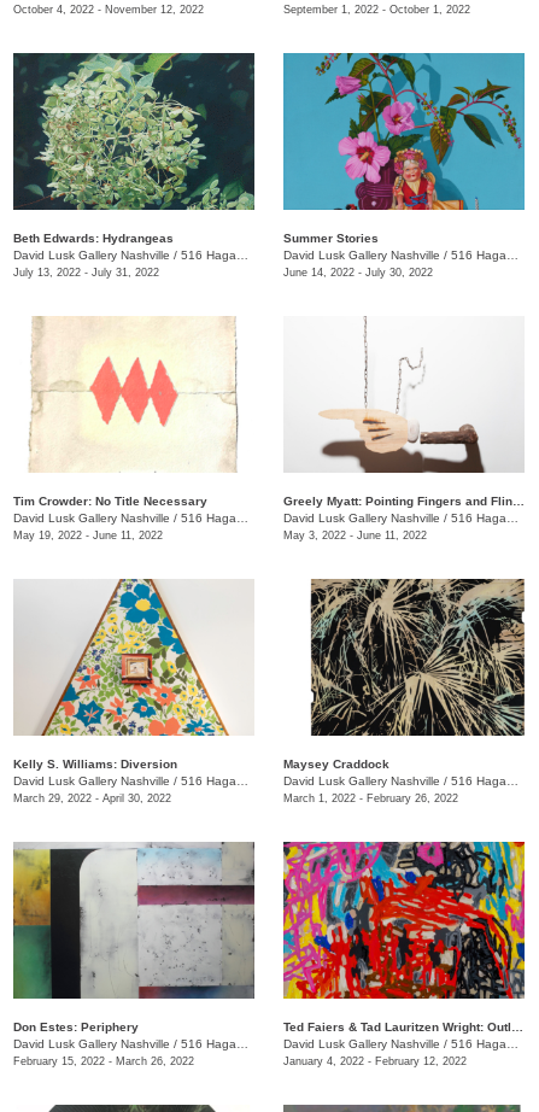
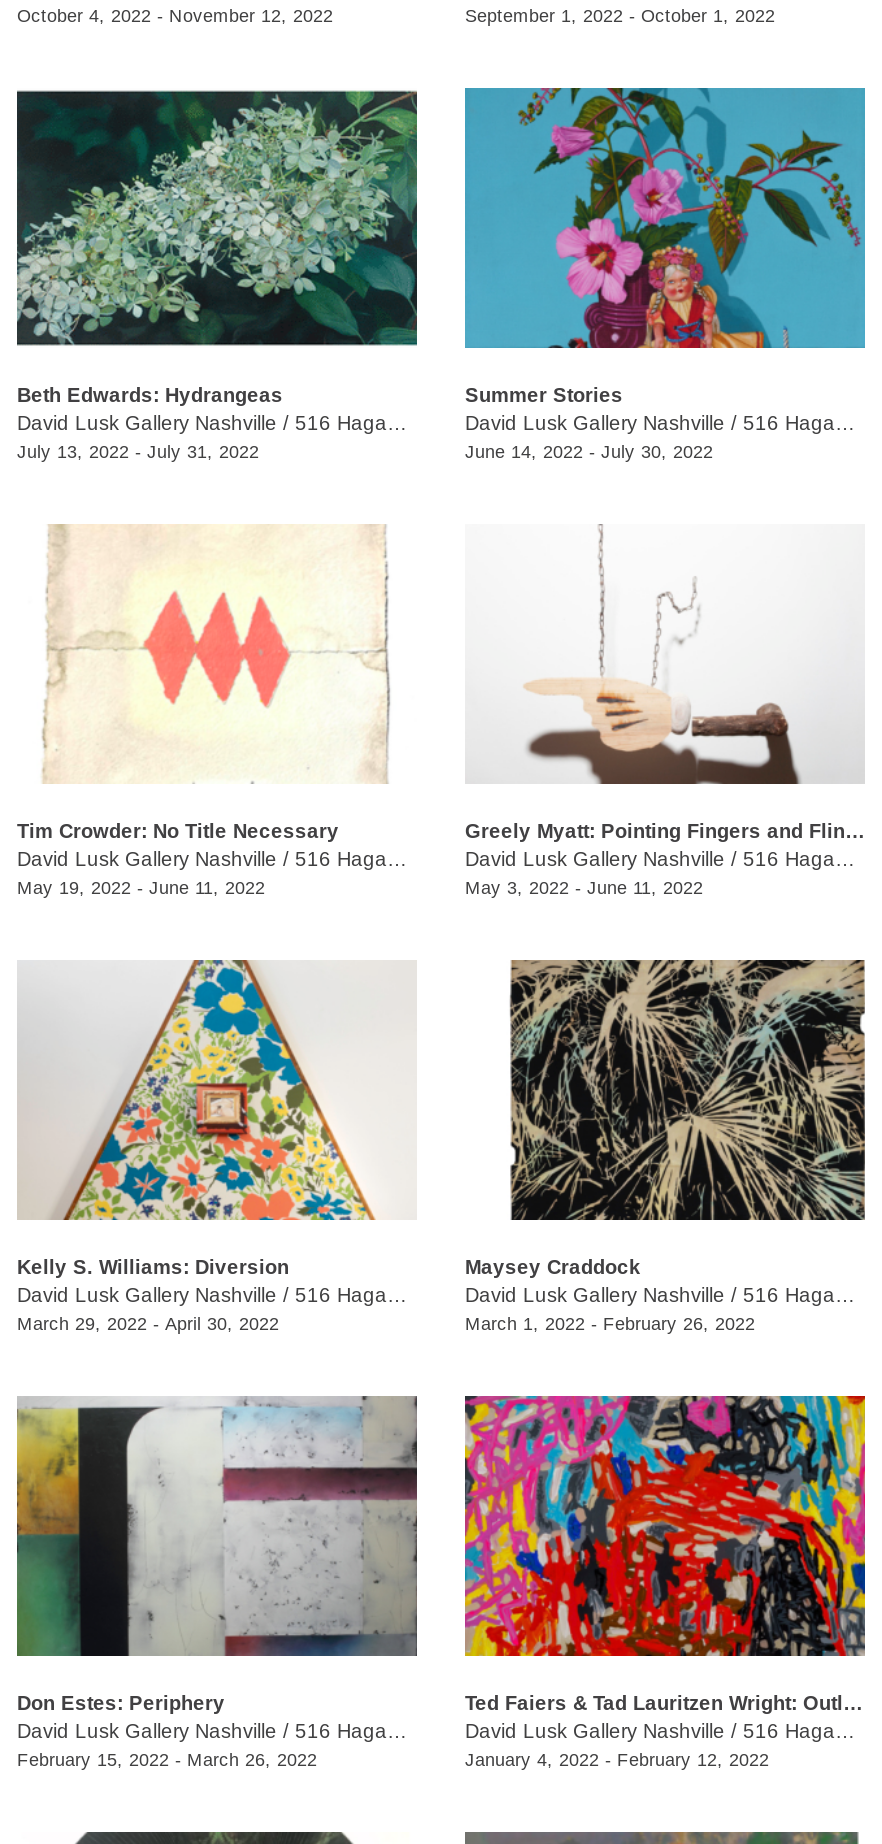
[13,52,254,211] [image] -> [17,88,417,348] [image]

